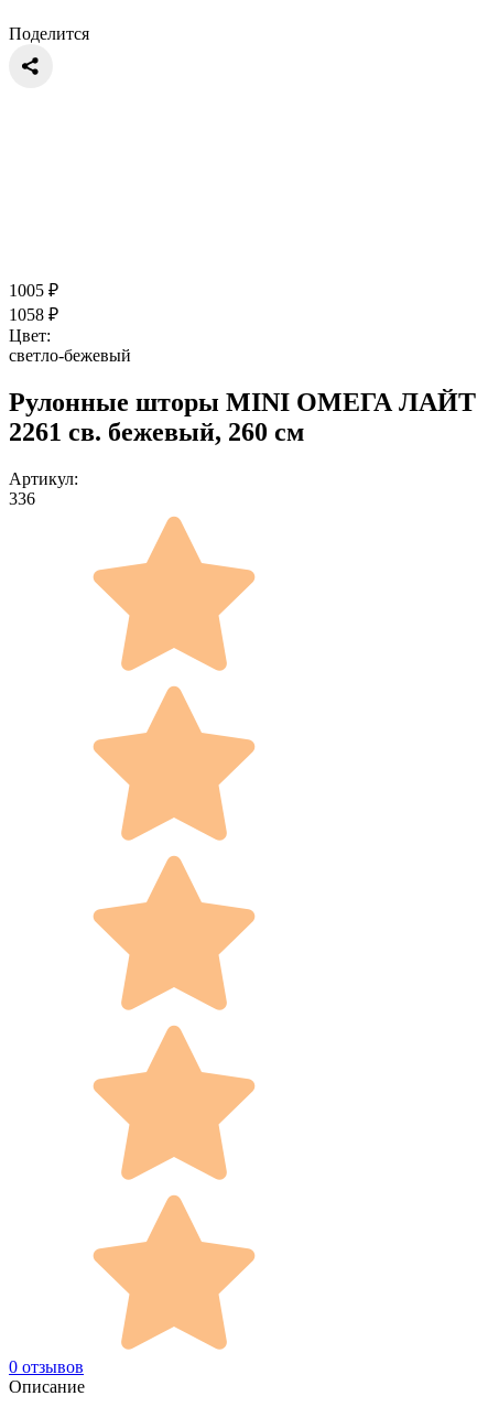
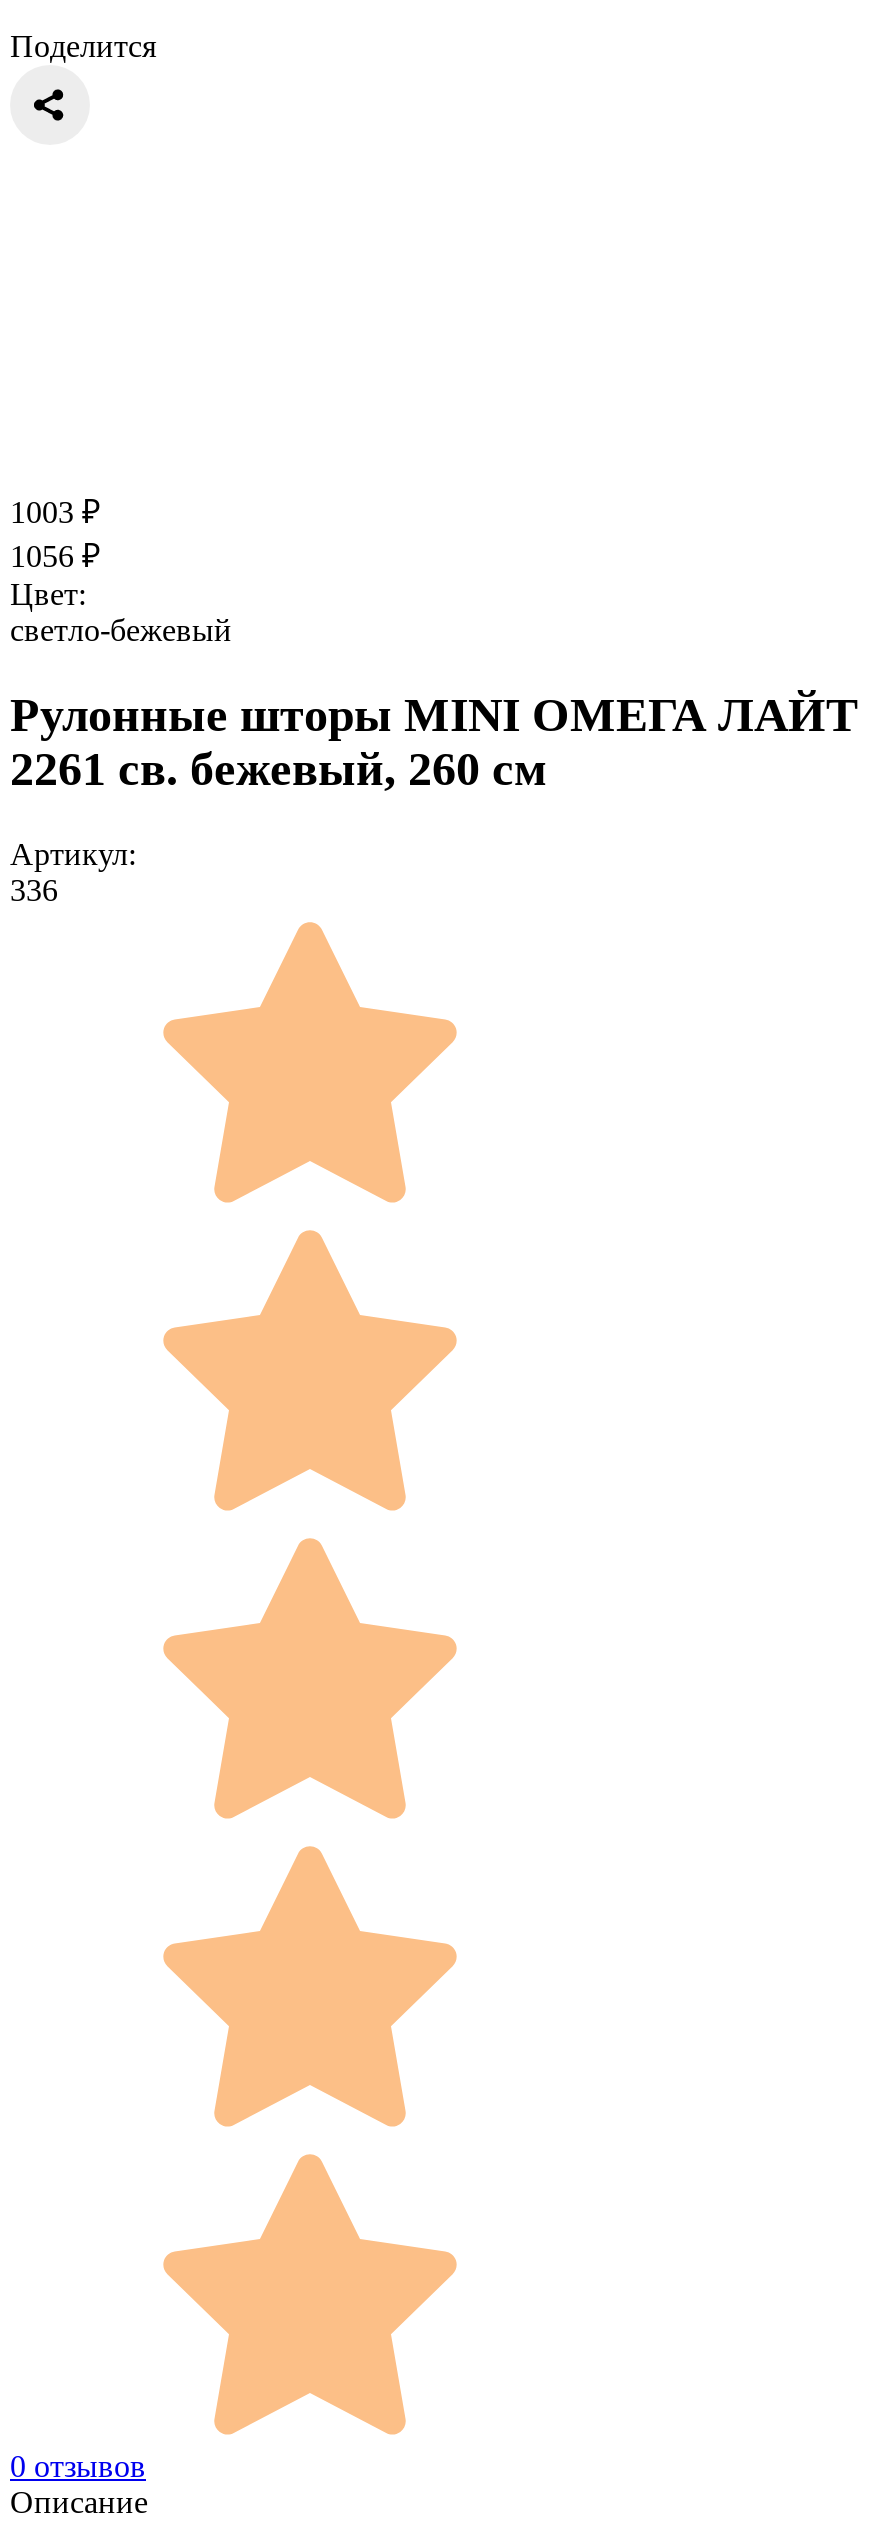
[9,281,58,300] 1005 ₽ -> [10,495,100,529] 1003 ₽
[9,305,58,324] 1058 ₽ -> [10,539,100,573] 1056 ₽

